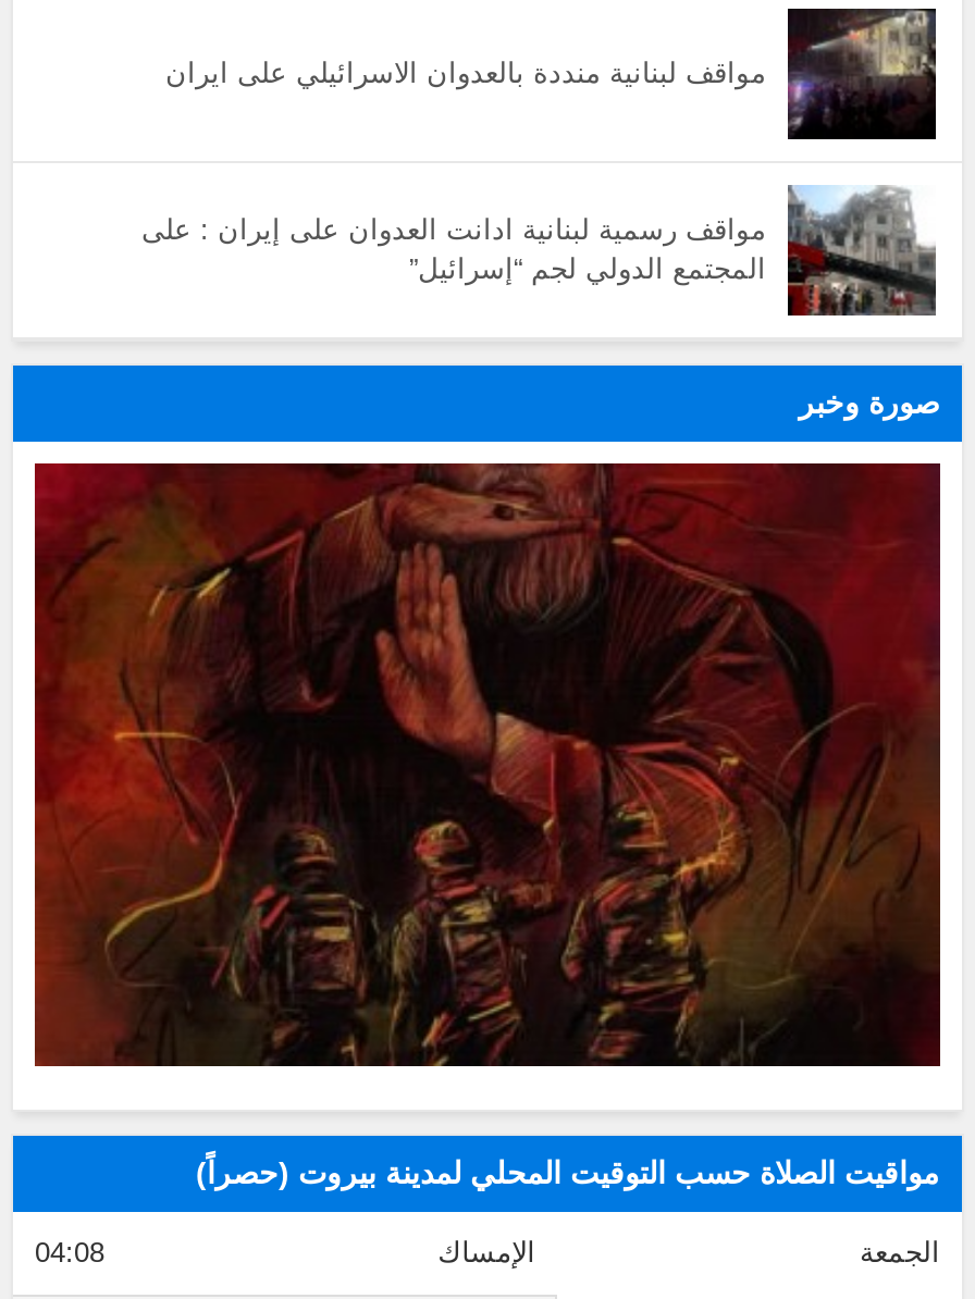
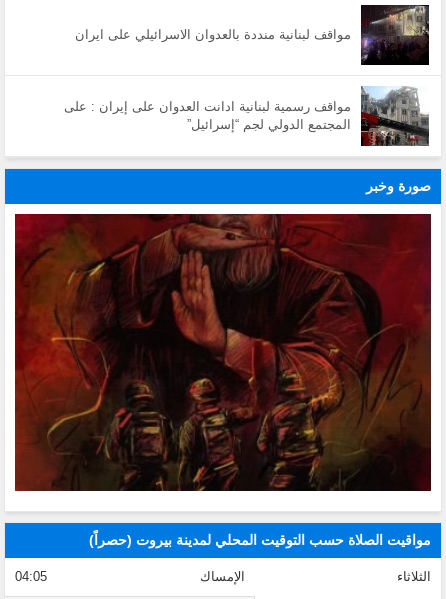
[37,1237,107,1269] 04:08 -> [16,569,48,584] 04:05
[862,1237,942,1269] الجمعة -> [398,569,432,584] الثلاثاء

